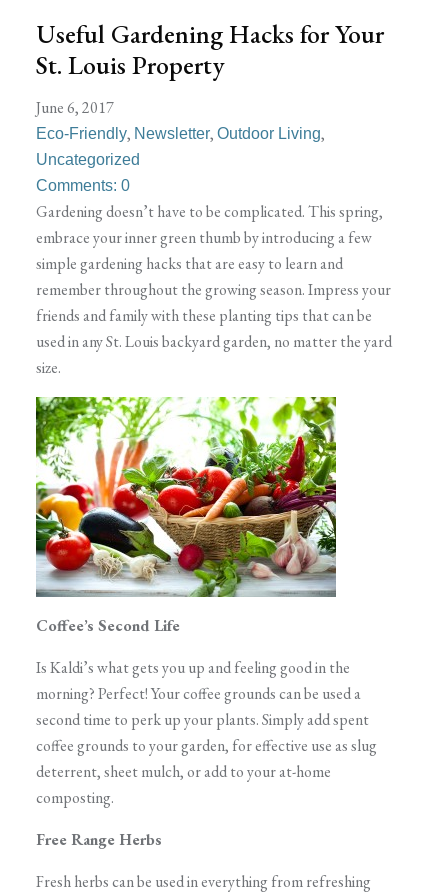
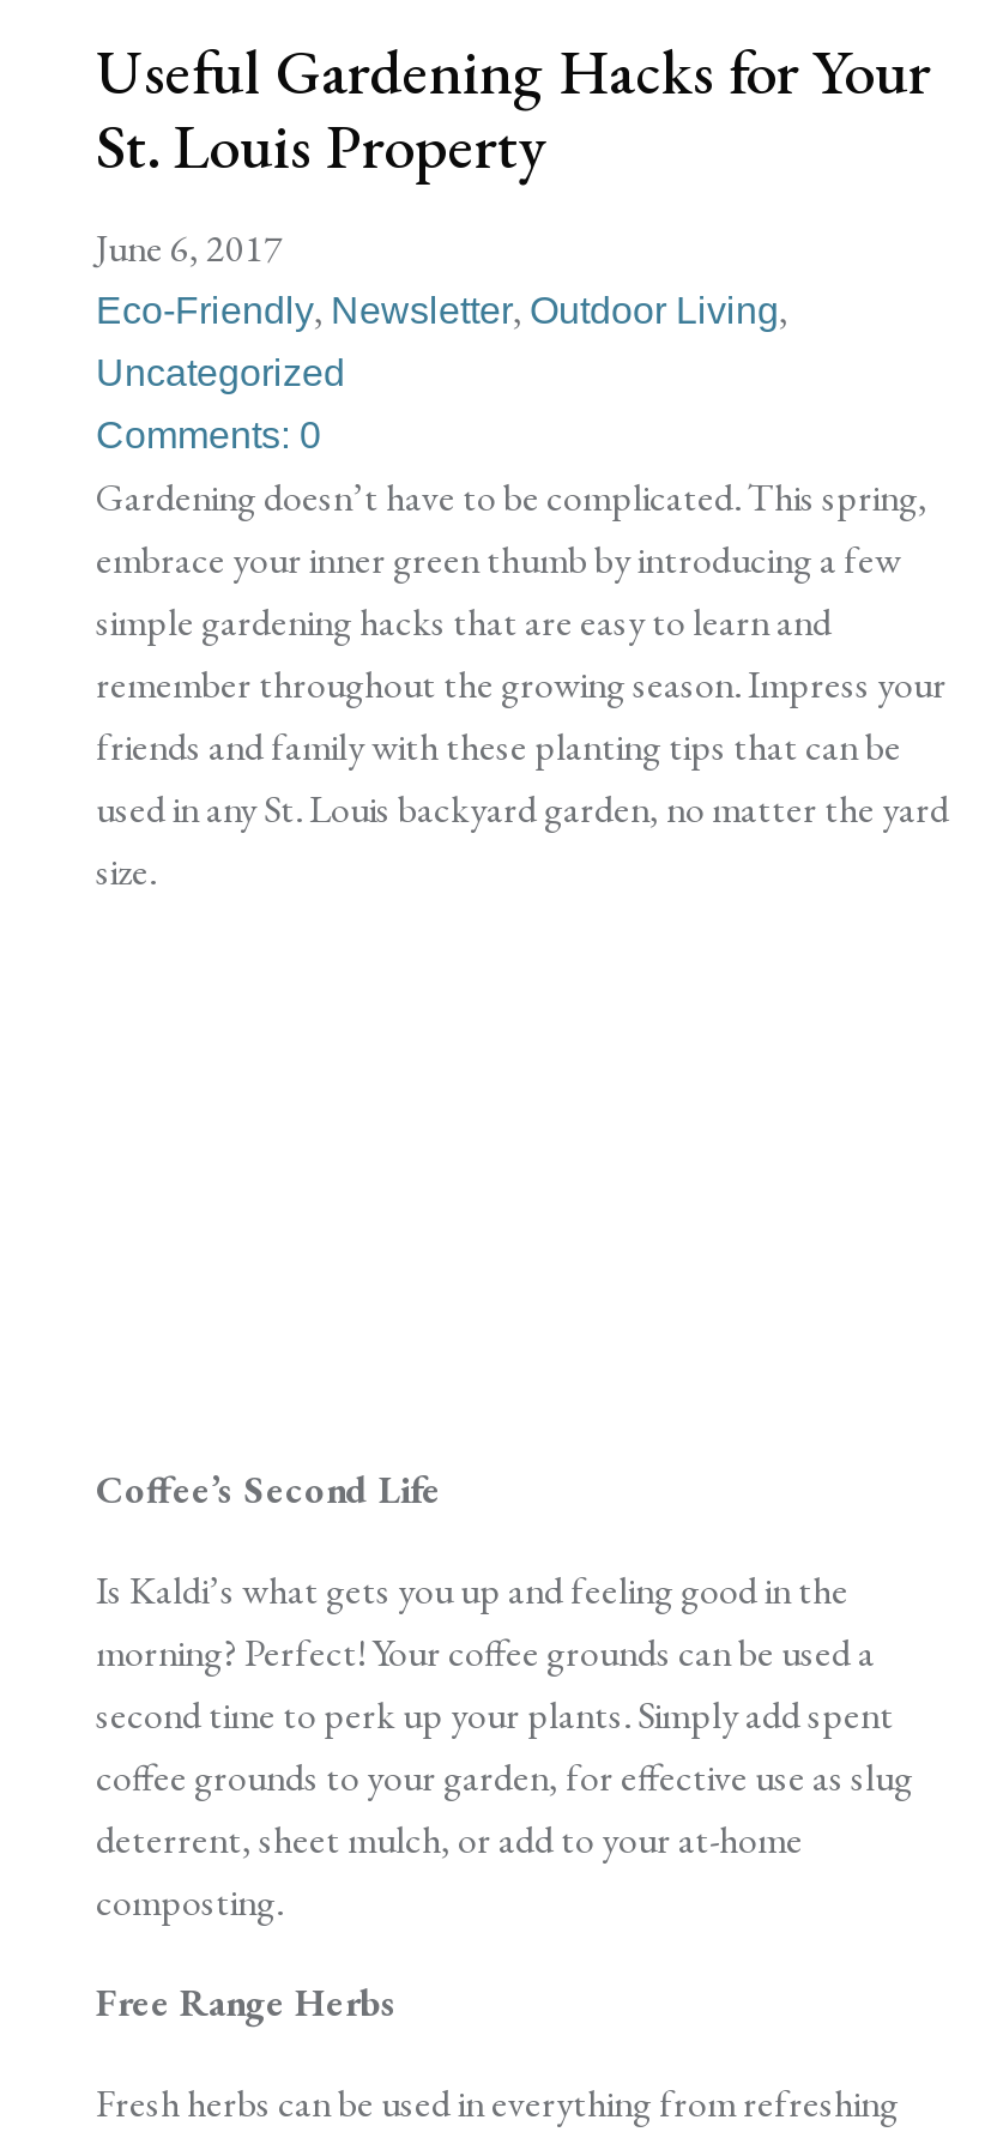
[35,396,337,598] [image] -> none

